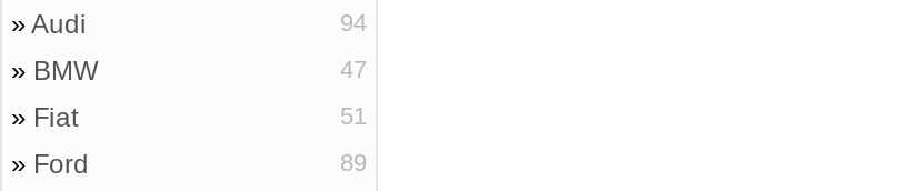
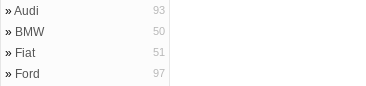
[340,9,367,36] 94 -> [153,4,165,16] 93
[340,56,367,82] 47 -> [153,25,165,37] 50
[340,149,367,175] 89 -> [153,67,165,79] 97

